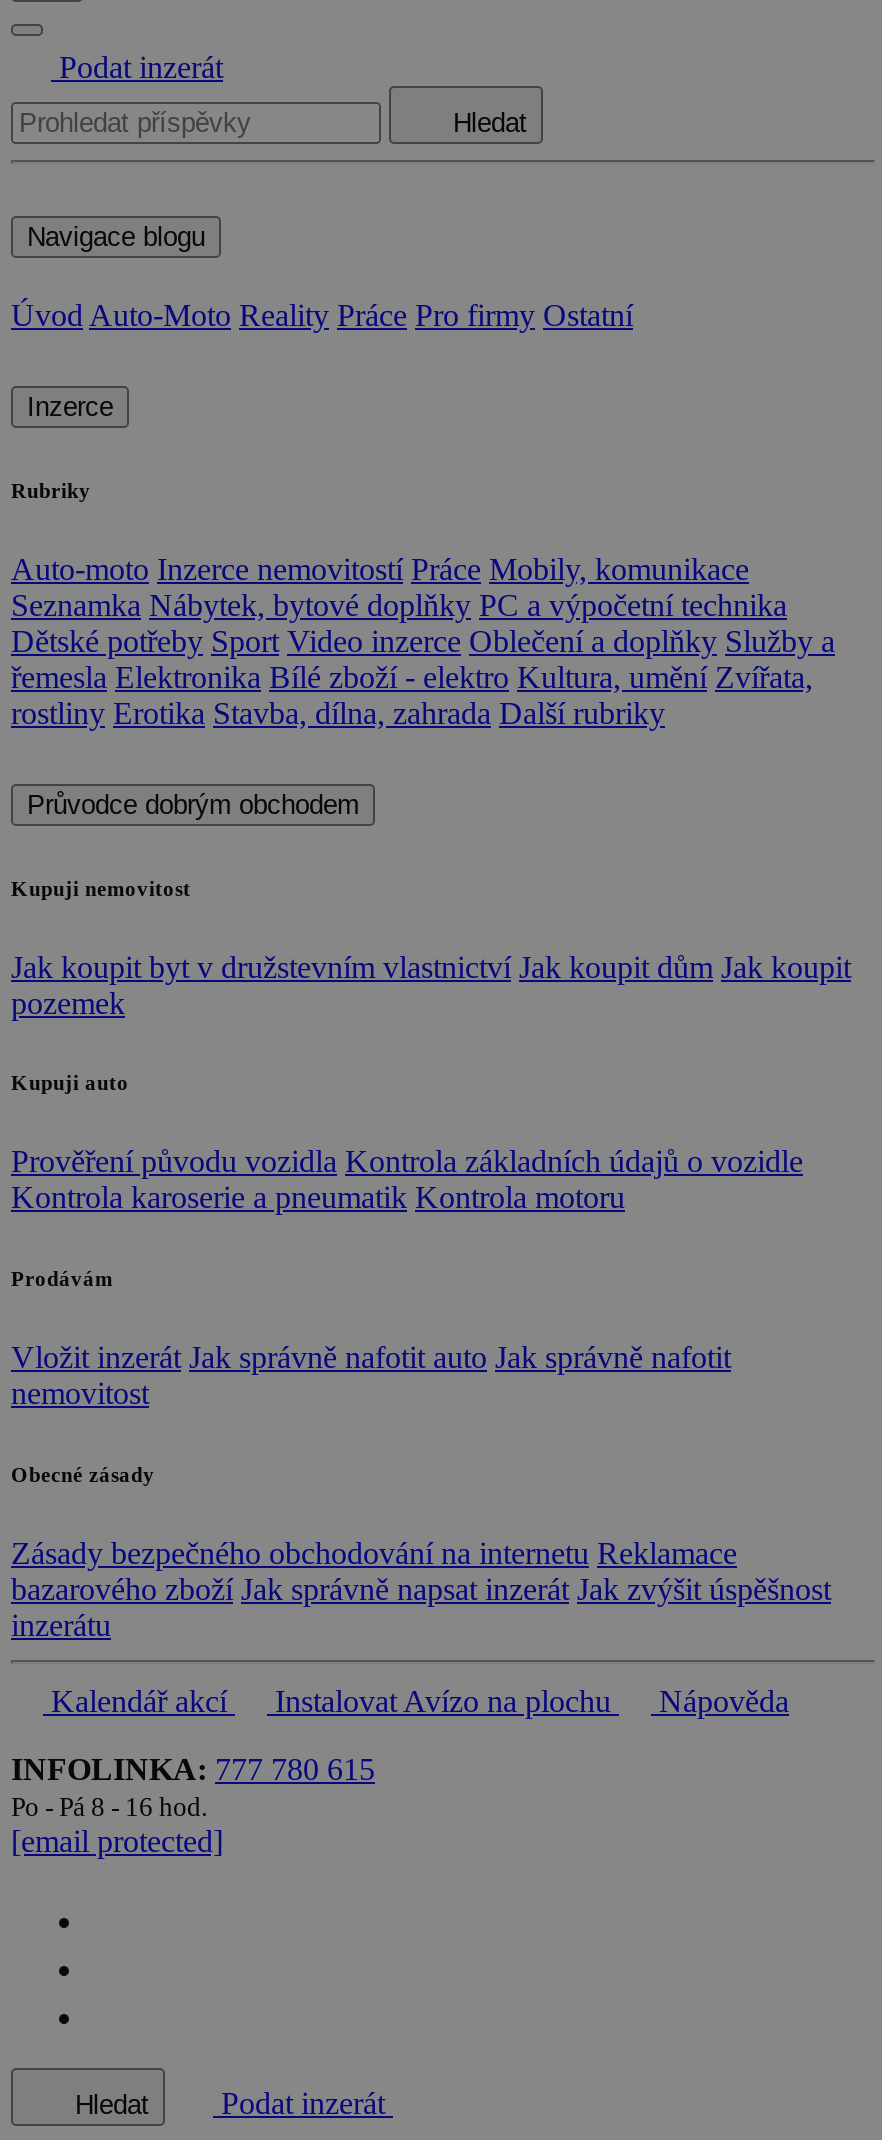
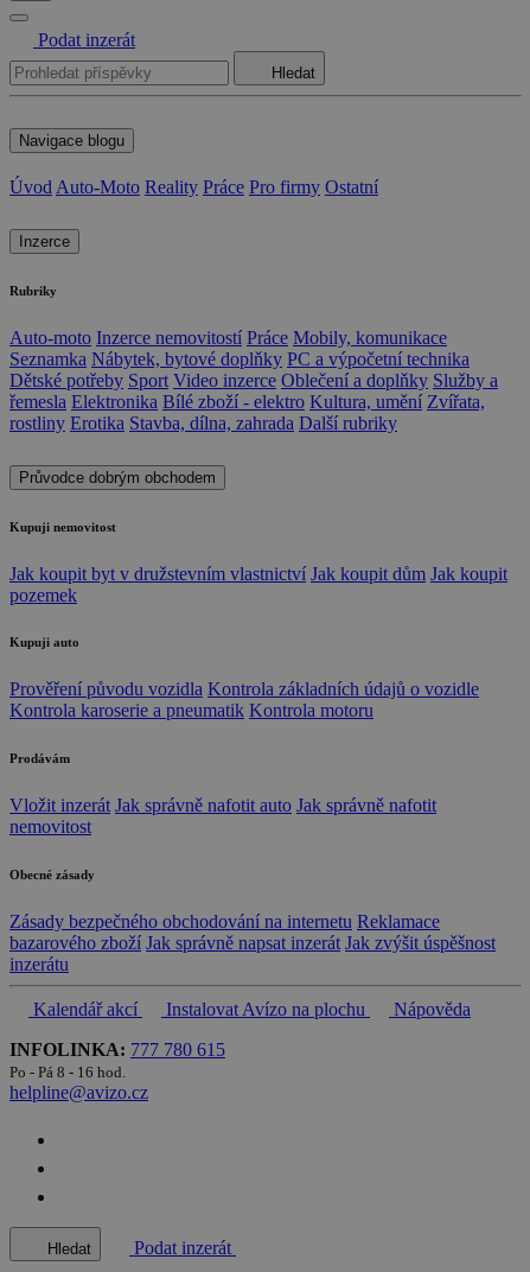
[11,1825,223,1859] [email protected] -> [9,1083,148,1103] helpline@avizo.cz

